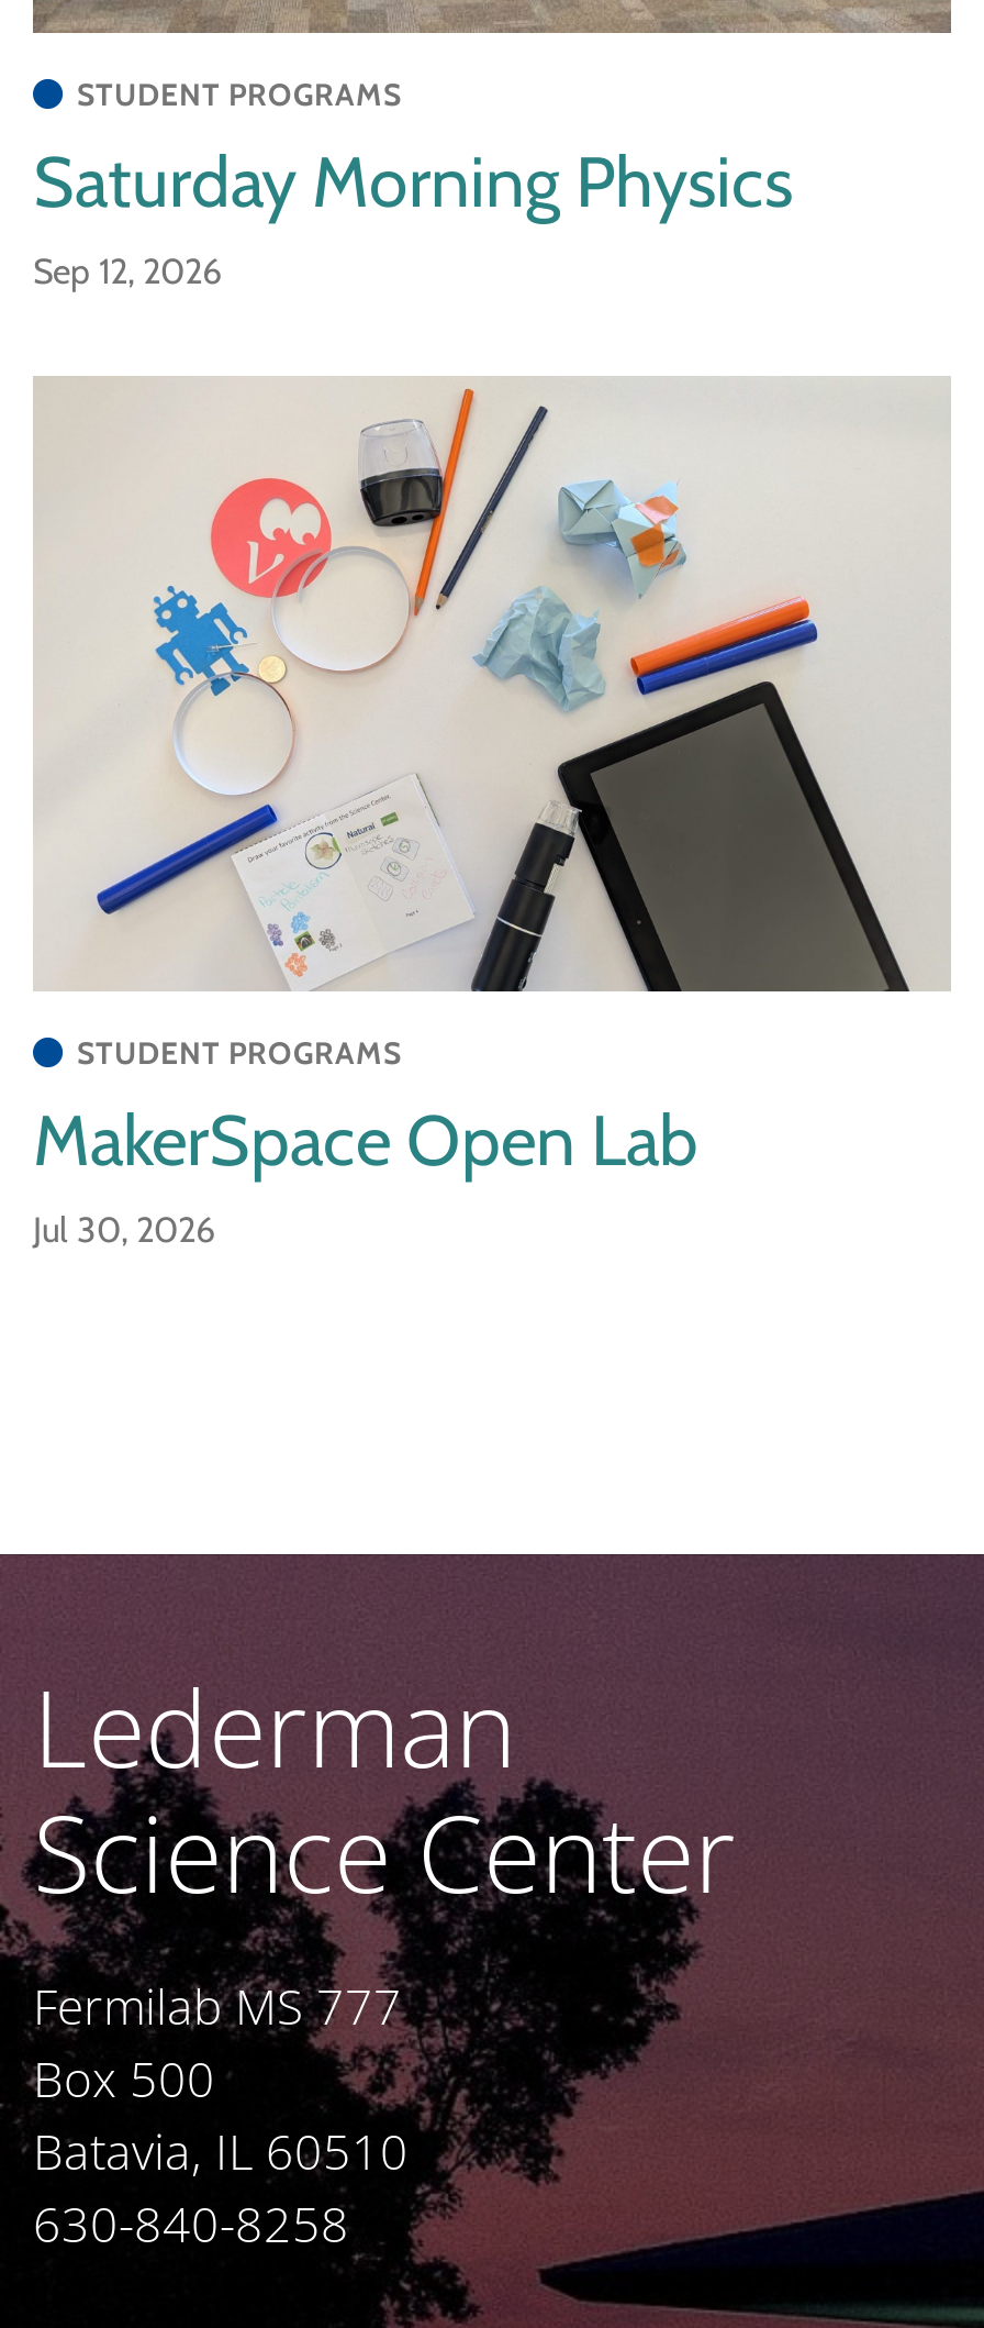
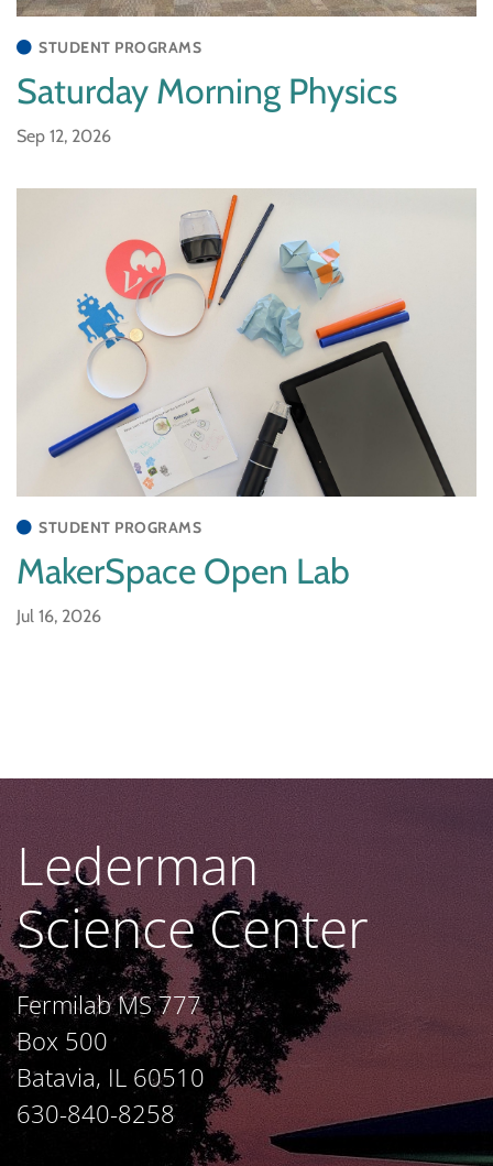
[33,1209,215,1251] Jul 30, 2026 -> [17,606,101,626] Jul 16, 2026

